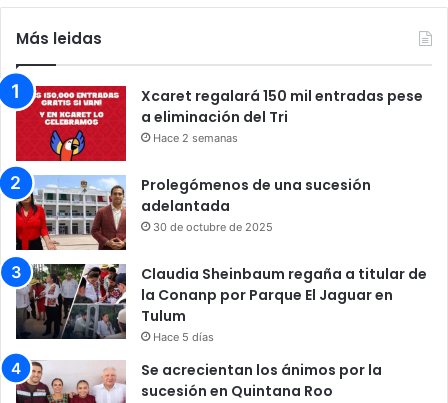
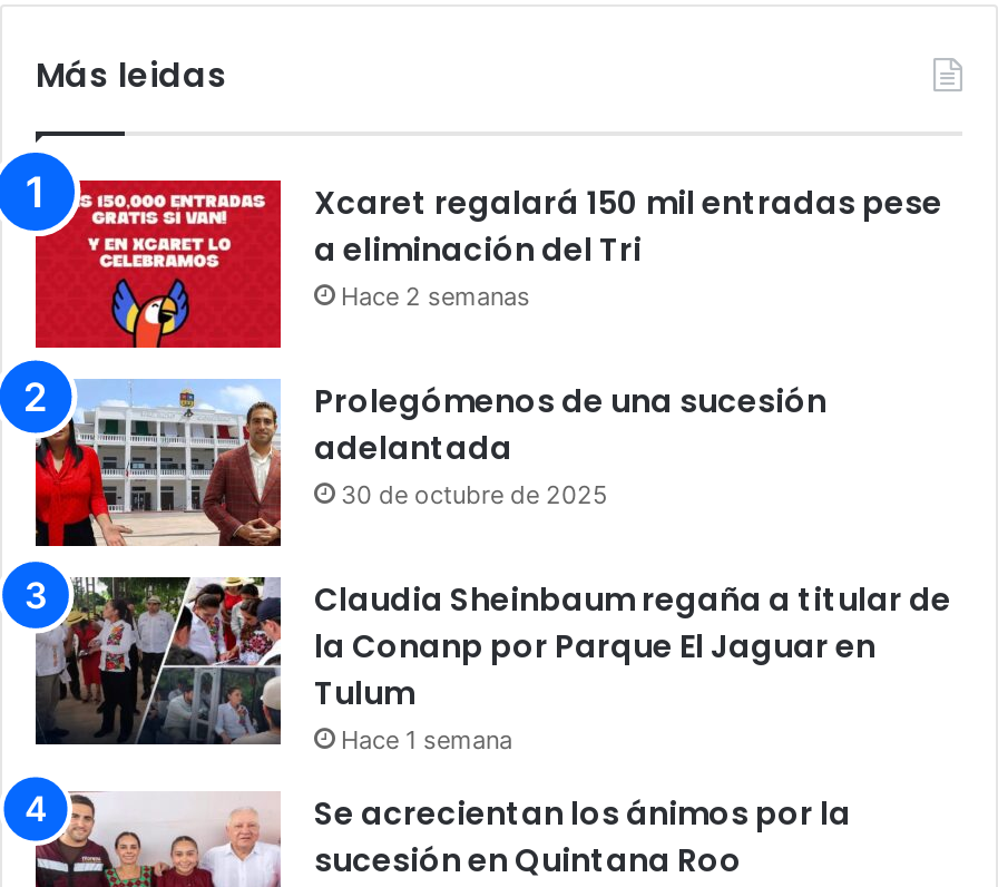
[153,330,214,344] Hace 5 días -> [341,723,512,755] Hace 1 semana

